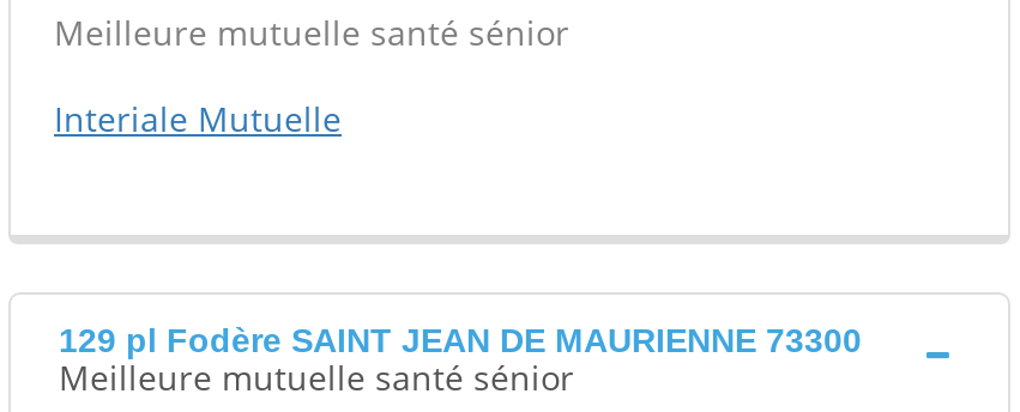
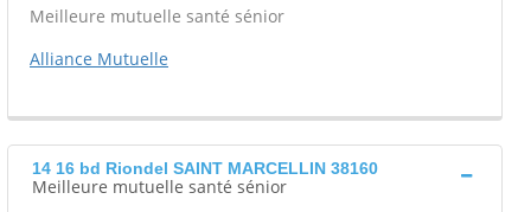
[54,96,342,141] Interiale Mutuelle -> [30,47,168,70] Alliance Mutuelle
[59,321,862,359] 129 pl Fodère SAINT JEAN DE MAURIENNE 73300 -> [32,159,378,178] 14 16 bd Riondel SAINT MARCELLIN 38160

